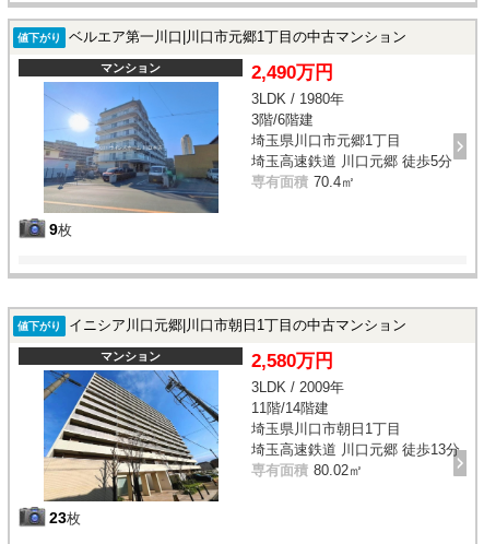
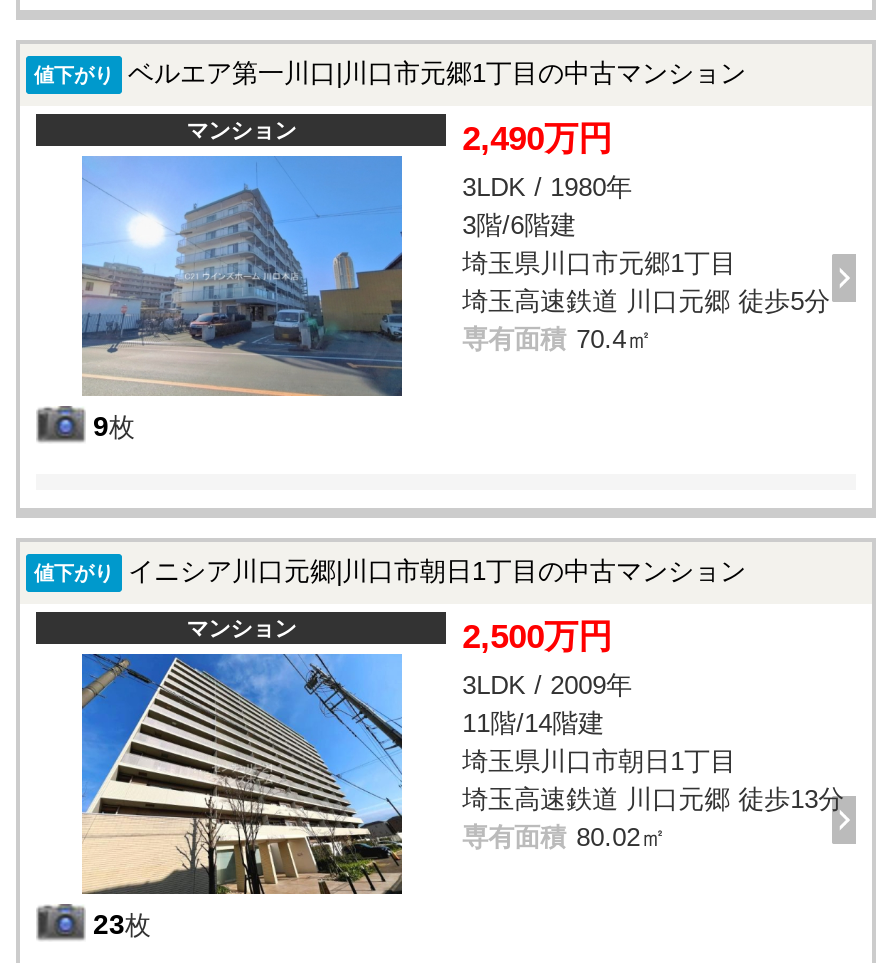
[252,351,333,372] 2,580万円 -> [462,617,612,655] 2,500万円

